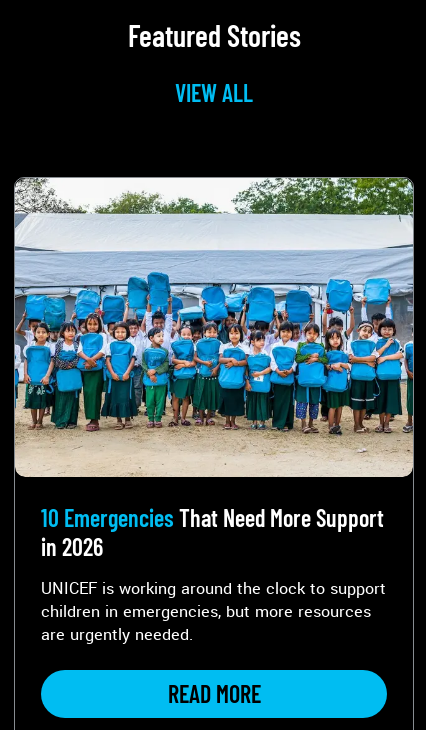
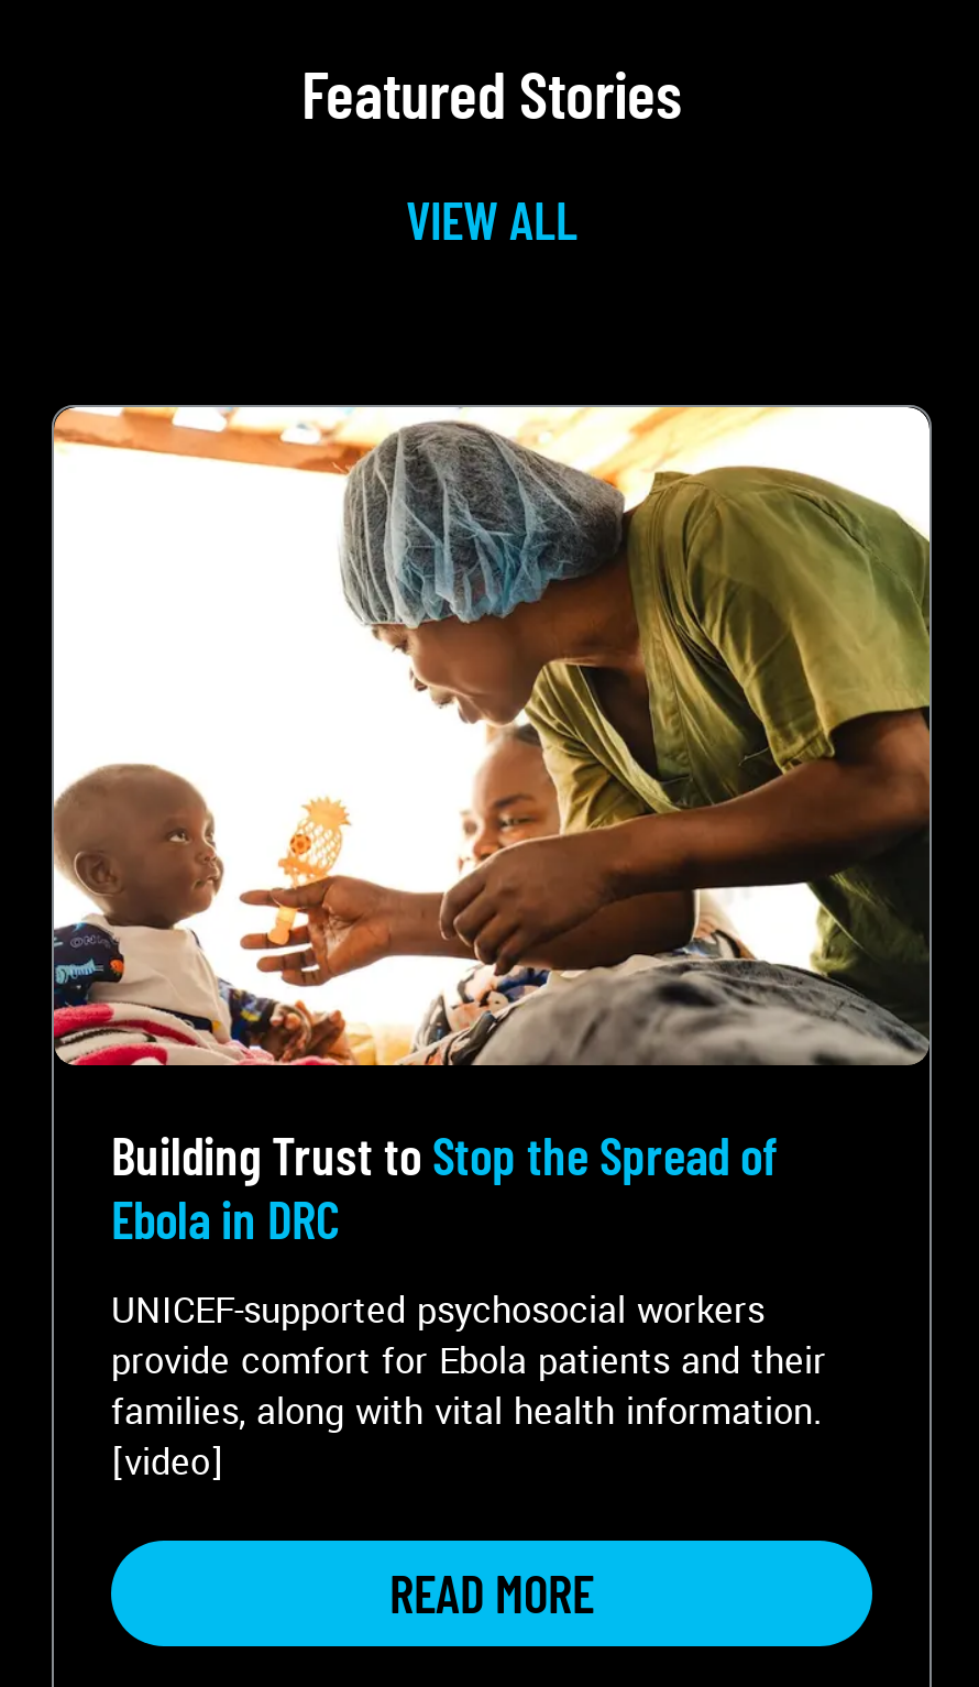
[14,177,414,561] [image] | 10 Emergencies That Need More Support | in 2026 -> [52,405,932,1250] [image] | Building Trust to Stop the Spread of | Ebola in DRC
[41,577,386,646] UNICEF is working around the clock to support | children in emergencies, but more resources | are urgently needed. -> [111,1285,826,1488] UNICEF-supported psychosocial workers | provide comfort for Ebola patients and their | families, along with vital health information. | [video]

